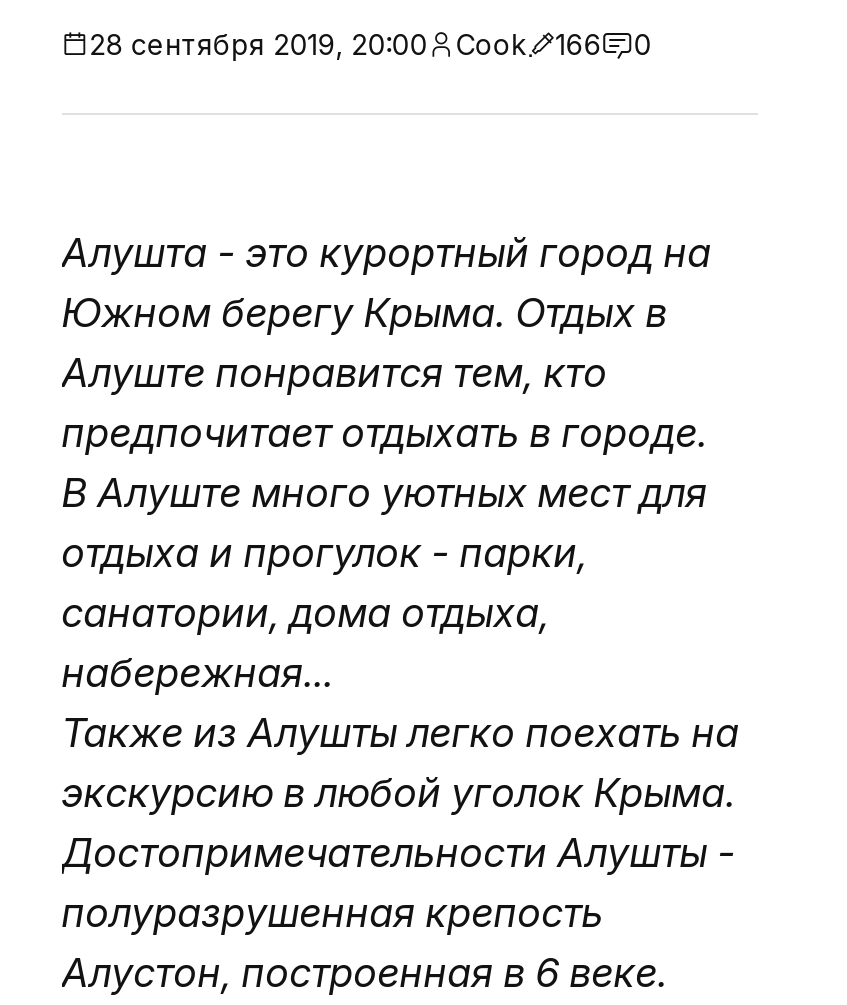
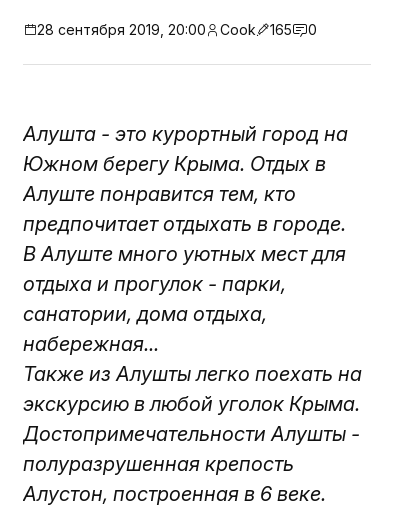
[555,27,601,61] 166 -> [270,21,292,38] 165

